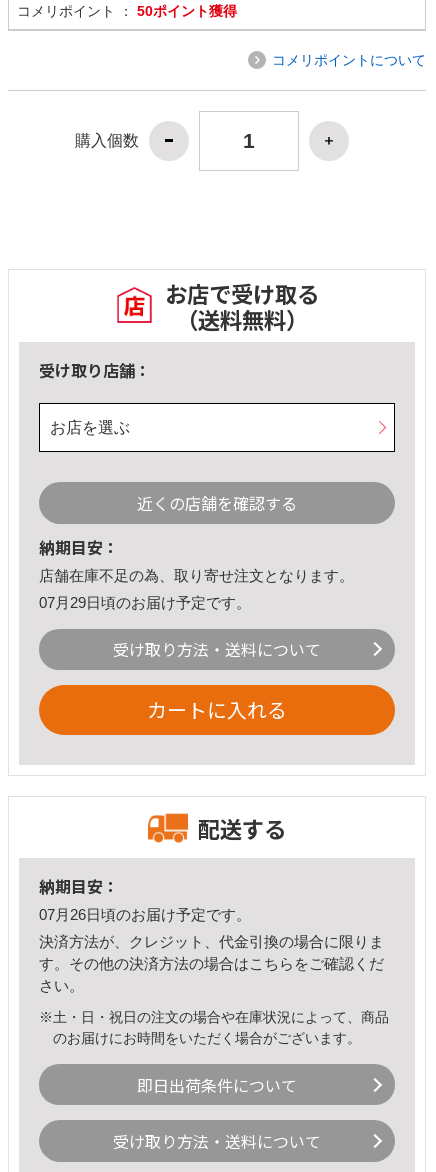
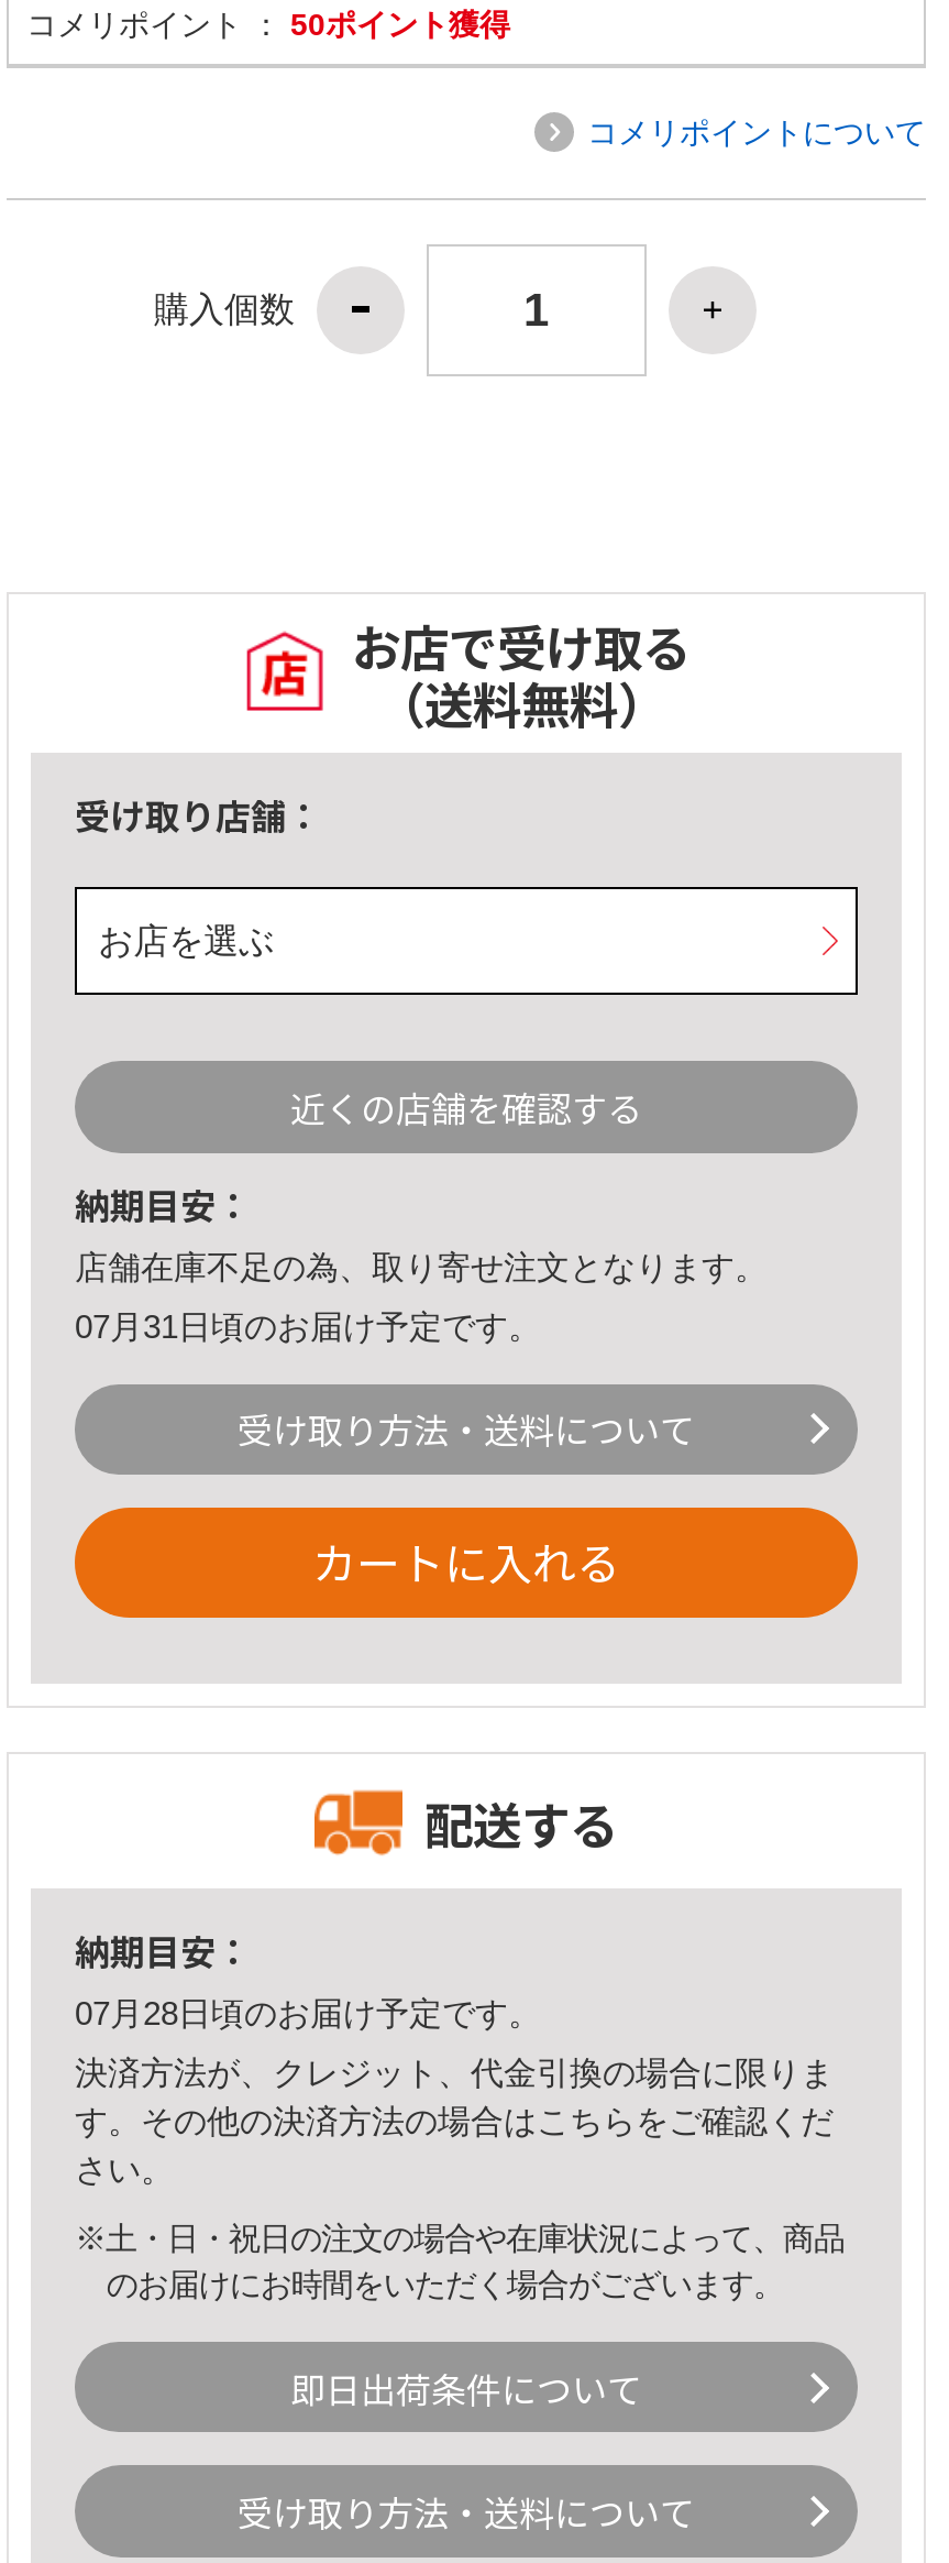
[39,594,251,611] 07月29日頃のお届け予定です。 -> [75,1306,541,1344] 07月31日頃のお届け予定です。
[39,906,251,923] 07月26日頃のお届け予定です。 -> [75,1994,541,2032] 07月28日頃のお届け予定です。

